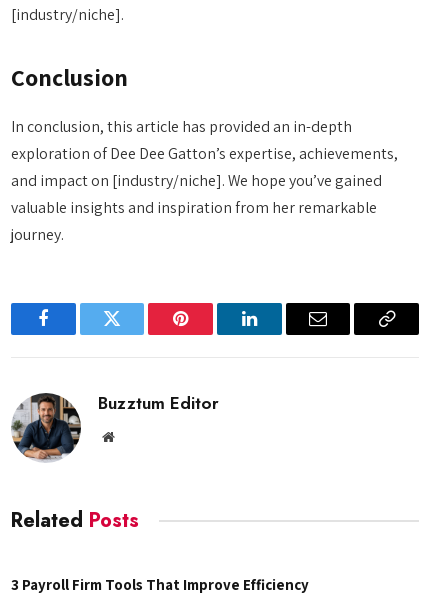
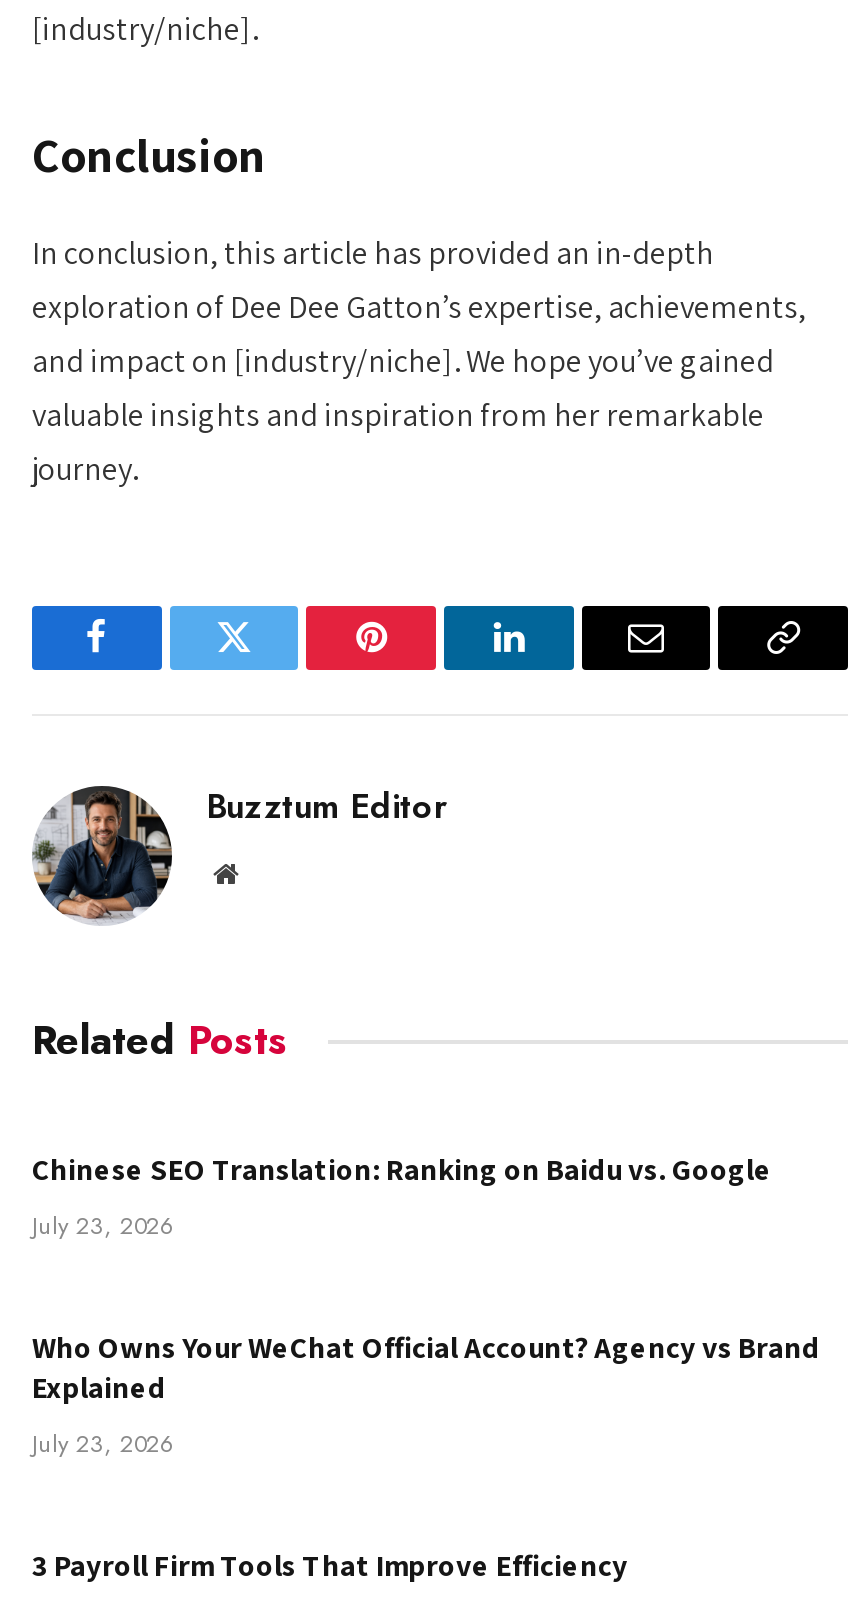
none -> [32,1150,820,1462] Chinese SEO Translation: Ranking on Baidu vs. Google | July 23, 2026 | Who Owns Your WeChat Official Account? Agency vs Brand | Explained | July 23, 2026

